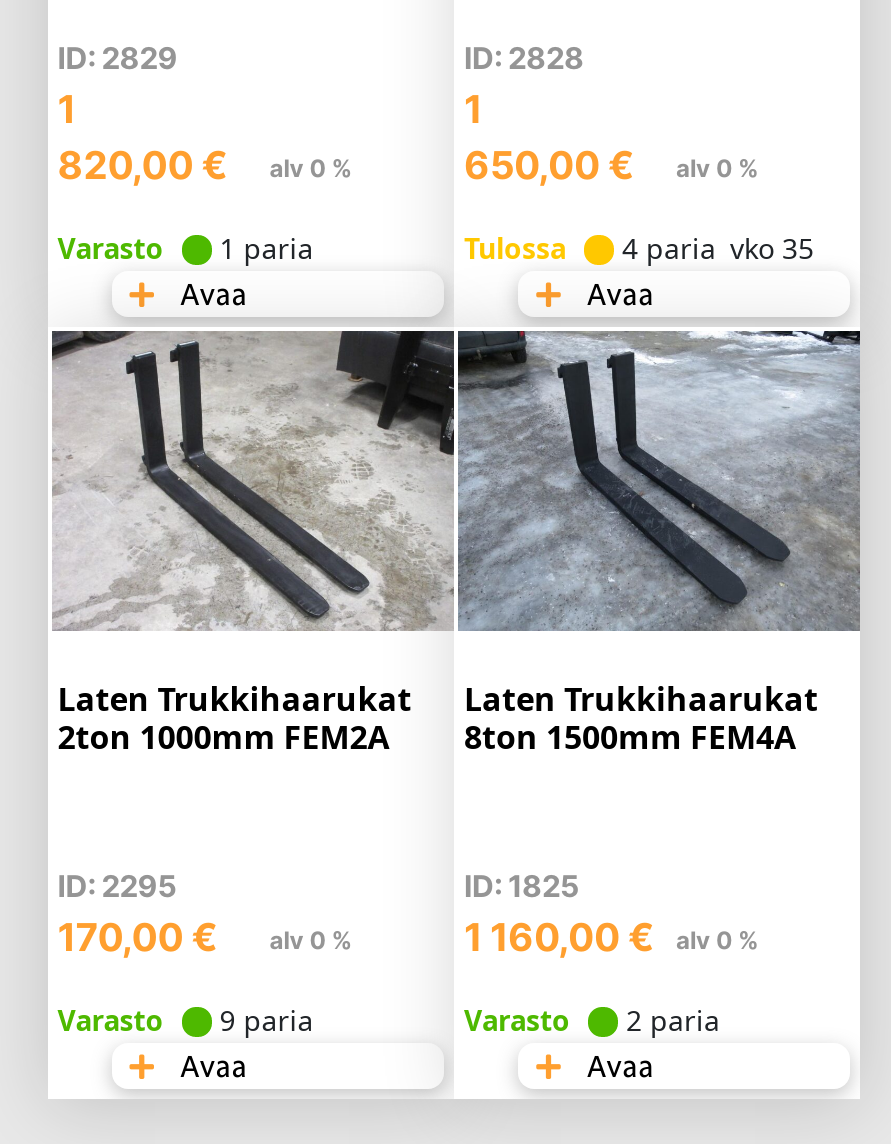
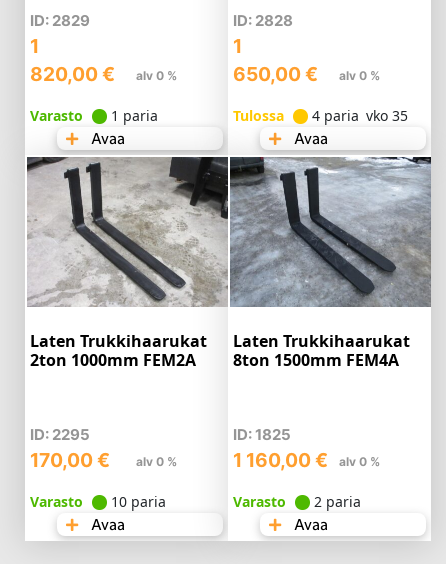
[57,1002,313,1040] Varasto 9 paria -> [30,492,166,511] Varasto 10 paria

